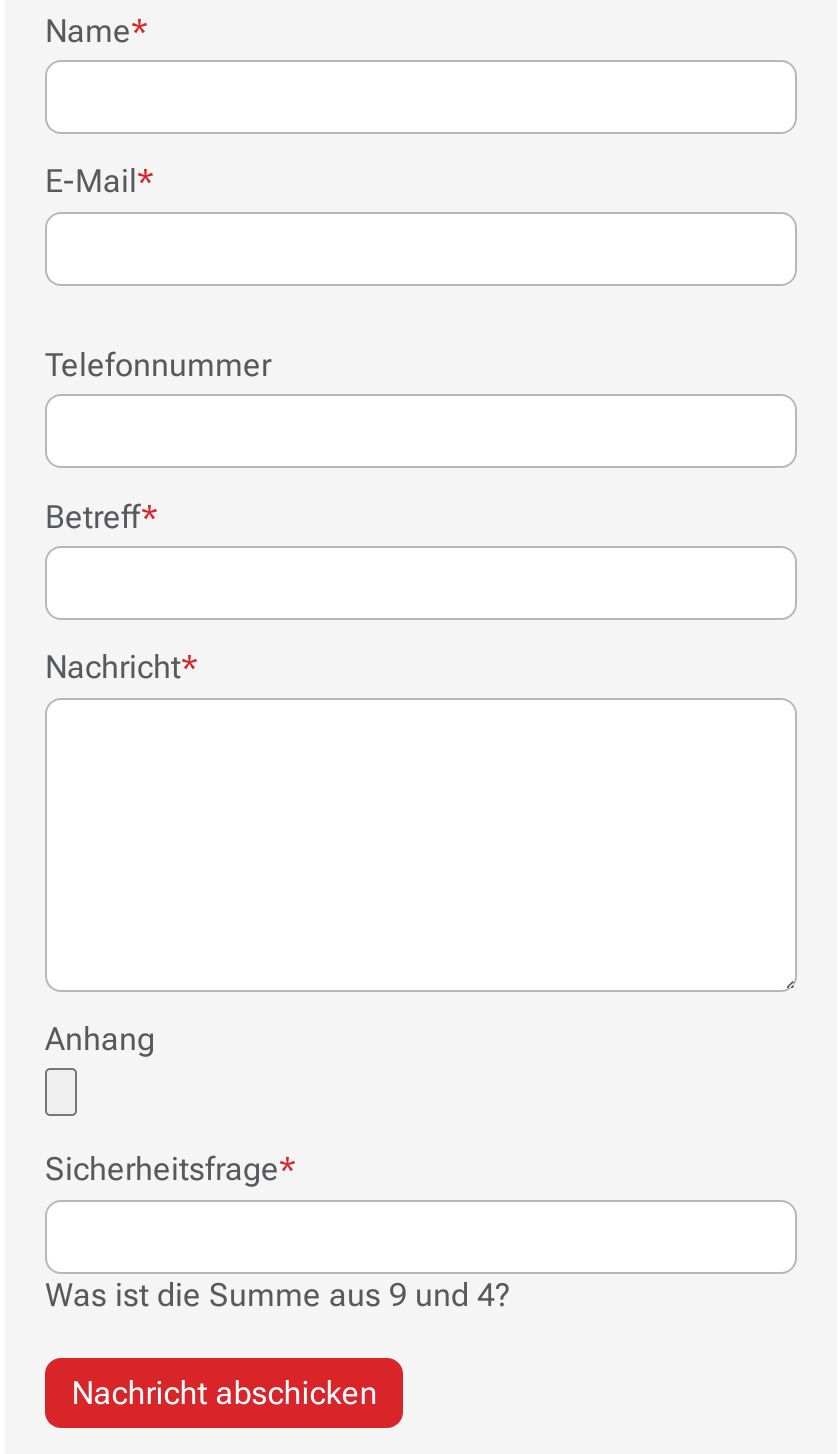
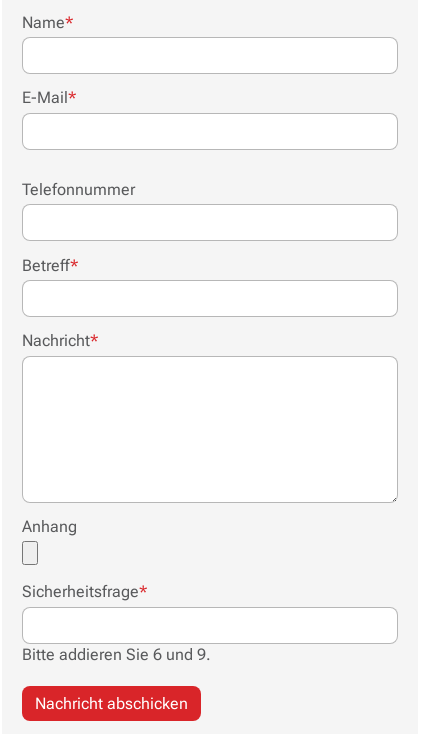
[45,1276,511,1314] Was ist die Summe aus 9 und 4? -> [22,645,211,664] Bitte addieren Sie 6 und 9.

